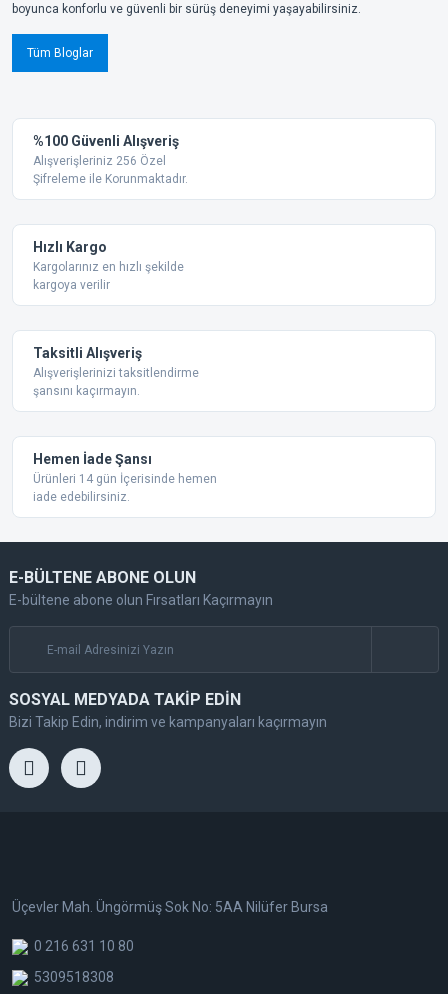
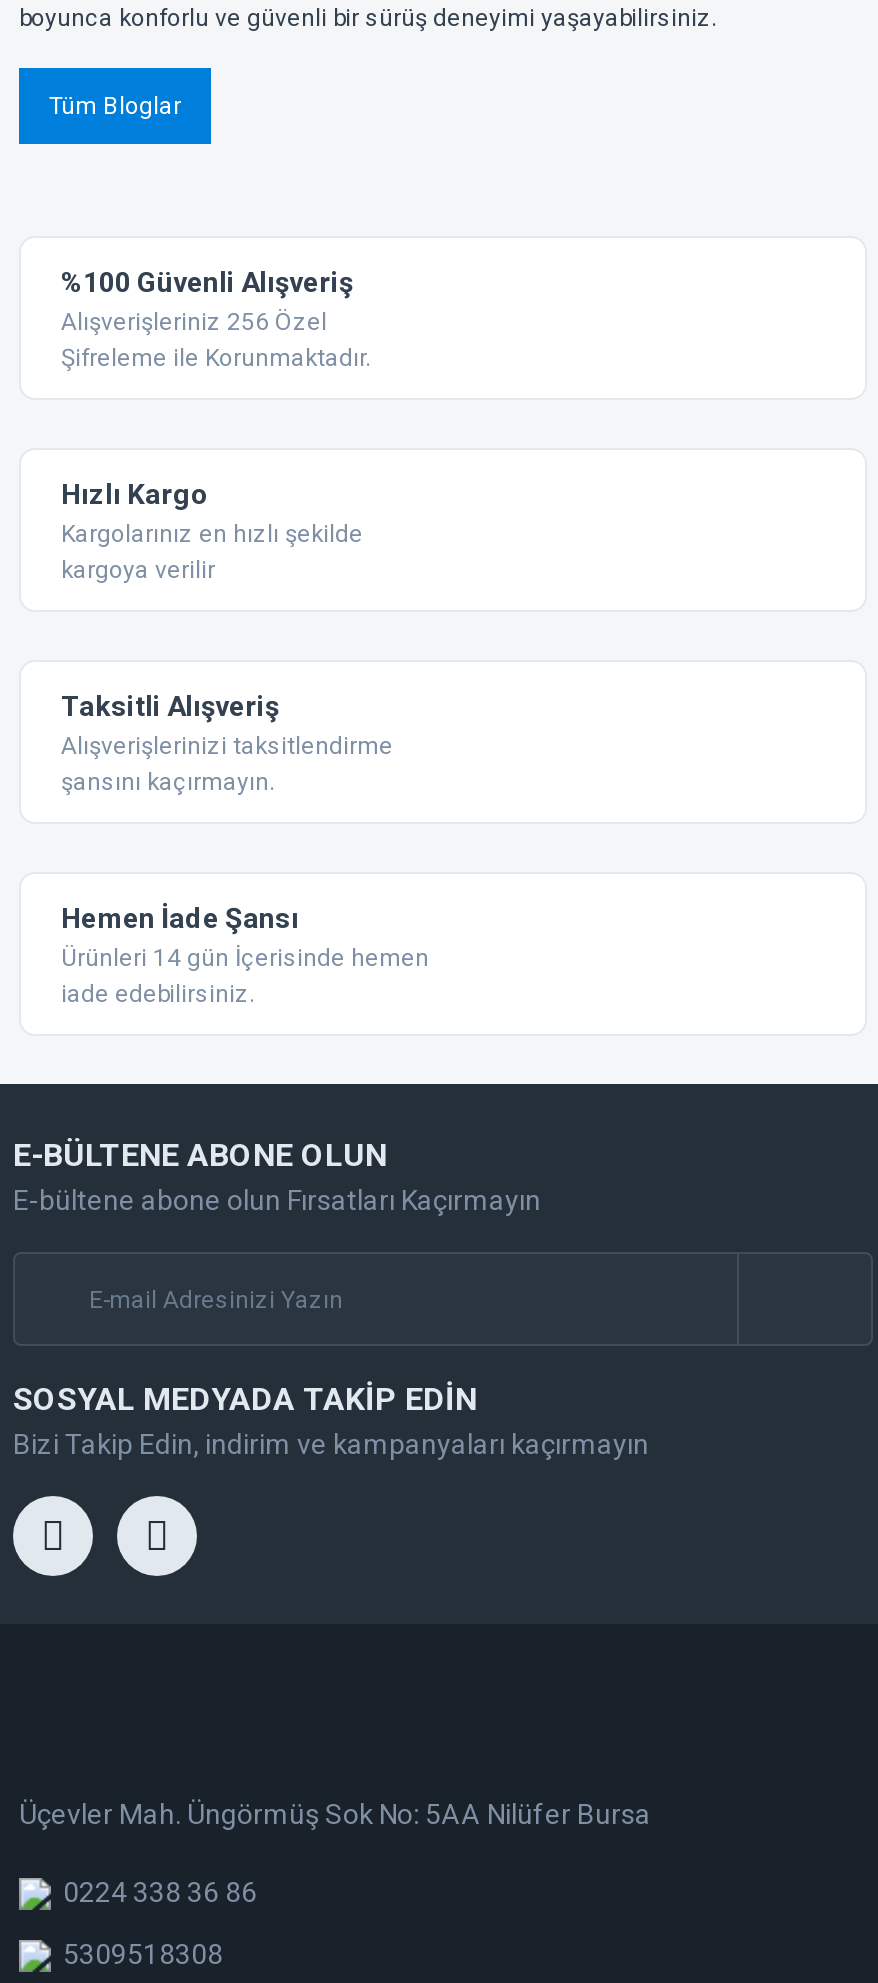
[34,938,134,954] 0 216 631 10 80 -> [63,1876,257,1908] 0224 338 36 86

